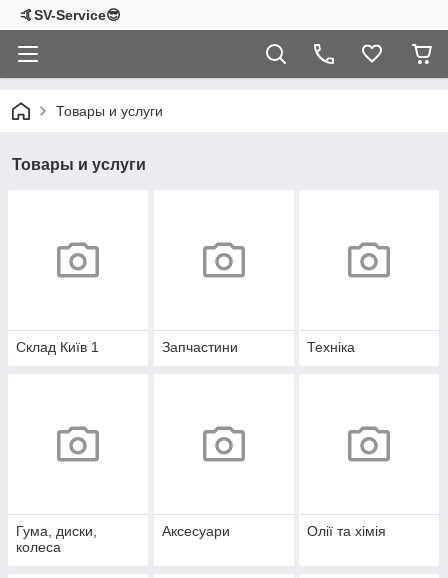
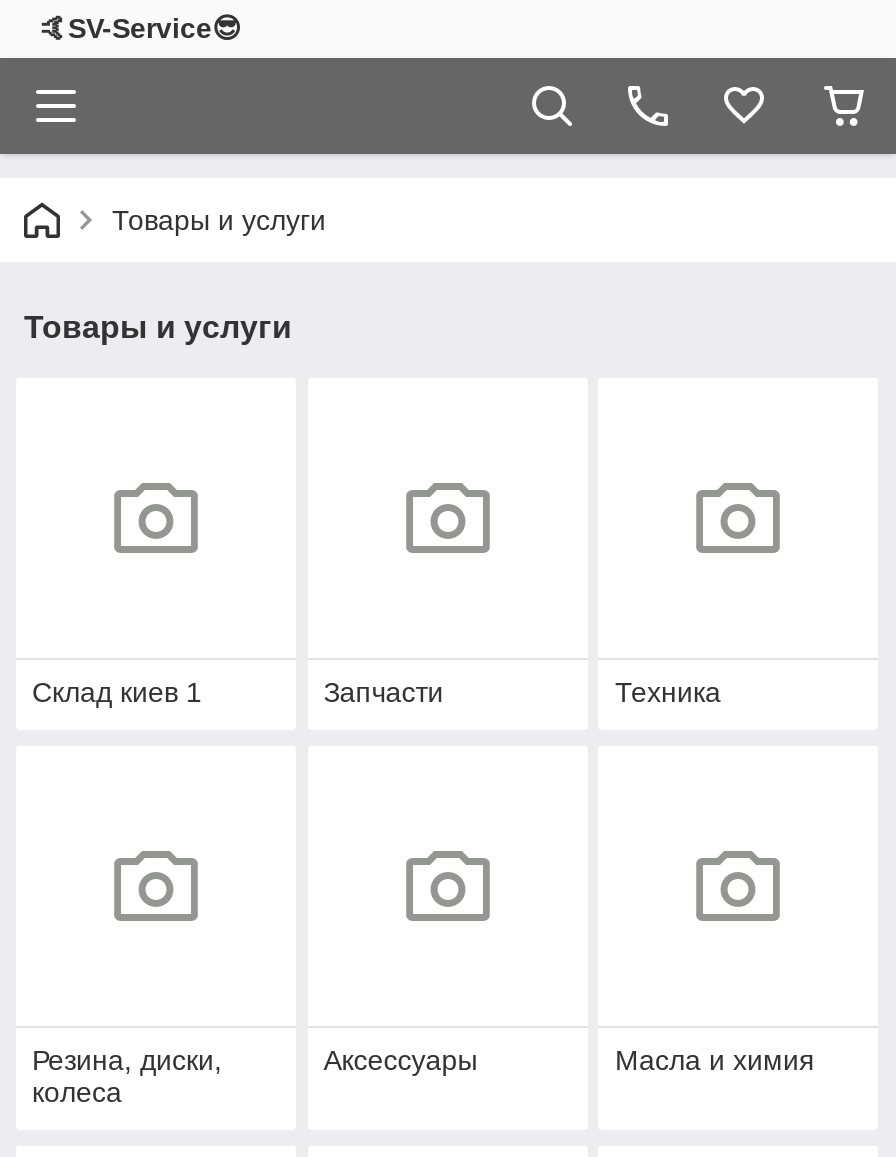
[16,339,355,355] Склад Київ 1 | Запчастини | Техніка -> [32,676,721,708] Склад киев 1 | Запчасти | Техника
[16,523,97,539] Гума, диски, -> [32,1044,222,1076] Резина, диски,
[162,523,386,539] Аксесуари | Олії та хімія -> [323,1044,815,1076] Аксессуары | Масла и химия

